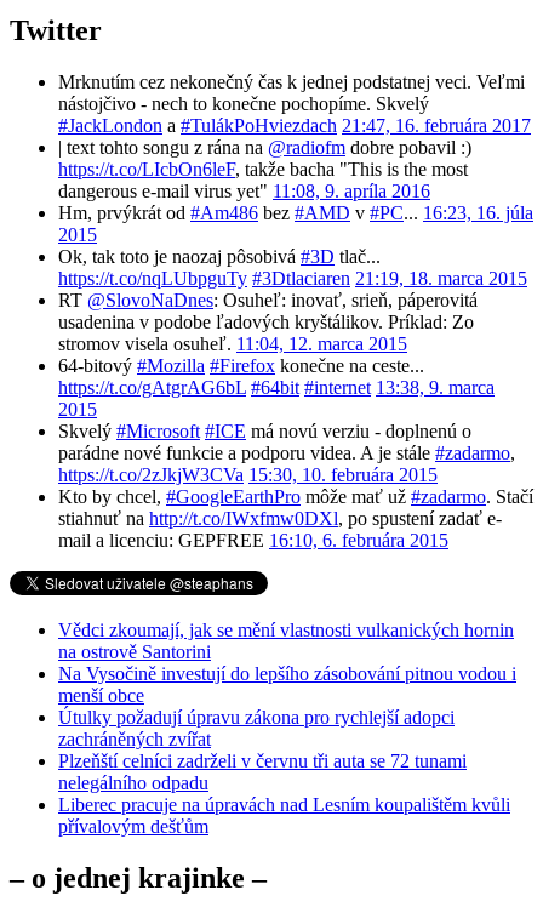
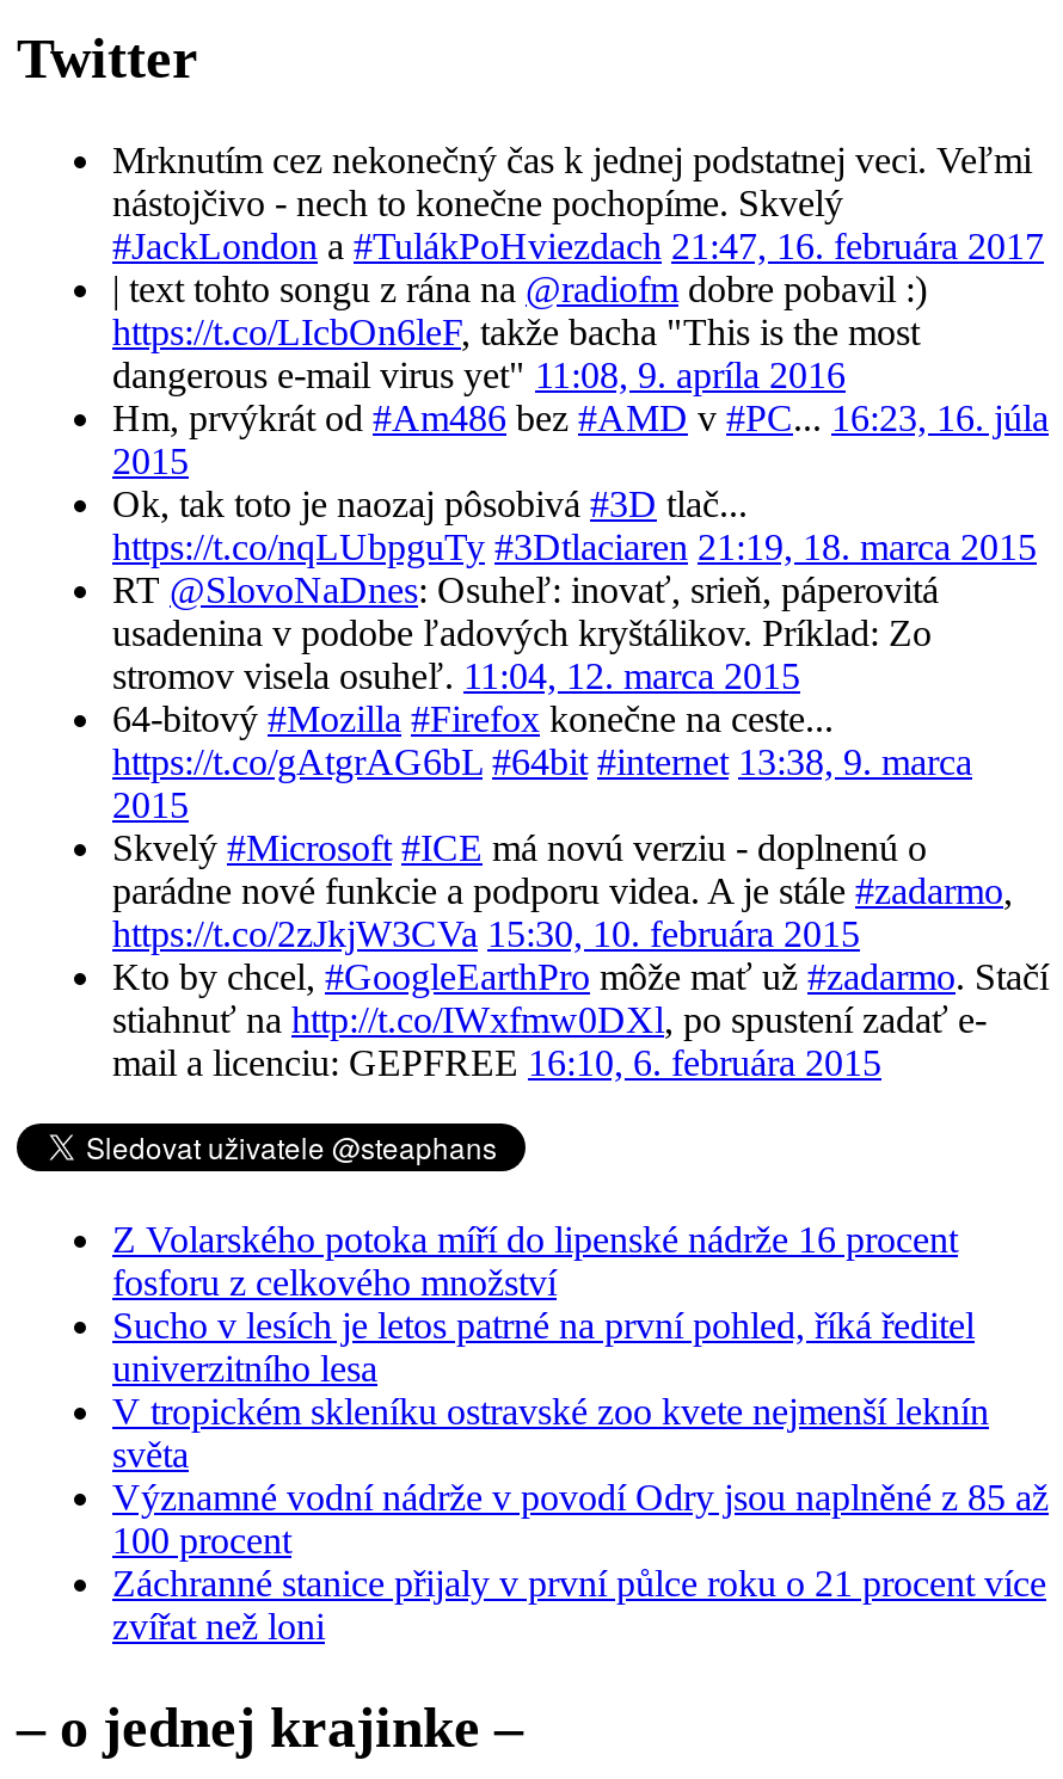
[58,620,516,837] Vědci zkoumají, jak se mění vlastnosti vulkanických hornin | na ostrově Santorini | Na Vysočině investují do lepšího zásobování pitnou vodou i | menší obce | Útulky požadují úpravu zákona pro rychlejší adopci | zachráněných zvířat | Plzeňští celníci zadrželi v červnu tři auta se 72 tunami | nelegálního odpadu | Liberec pracuje na úpravách nad Lesním koupalištěm kvůli | přívalovým dešťům -> [112,1219,1049,1646] Z Volarského potoka míří do lipenské nádrže 16 procent | fosforu z celkového množství | Sucho v lesích je letos patrné na první pohled, říká ředitel | univerzitního lesa | V tropickém skleníku ostravské zoo kvete nejmenší leknín | světa | Významné vodní nádrže v povodí Odry jsou naplněné z 85 až | 100 procent | Záchranné stanice přijaly v první půlce roku o 21 procent více | zvířat než loni

